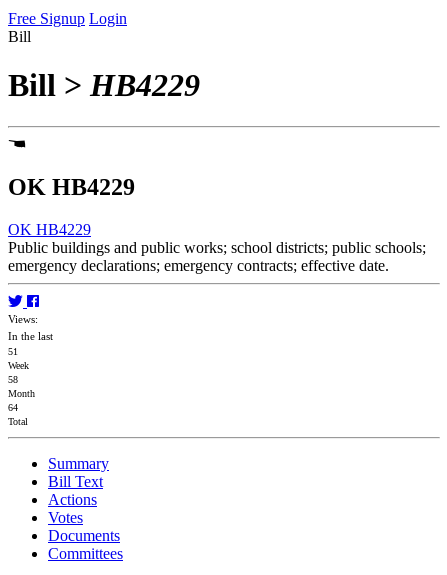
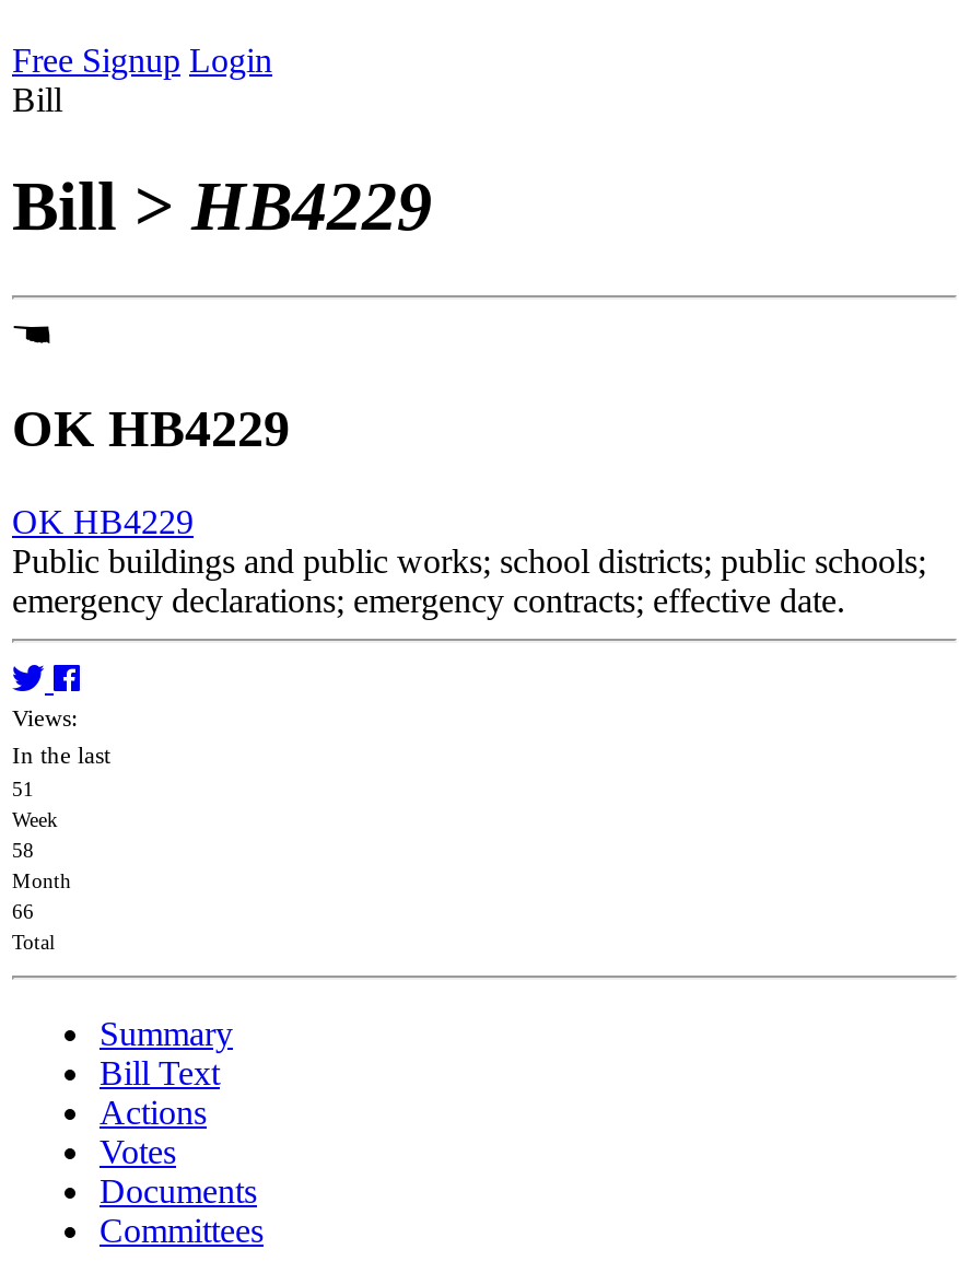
[8,401,18,412] 64 -> [12,898,34,922] 66

